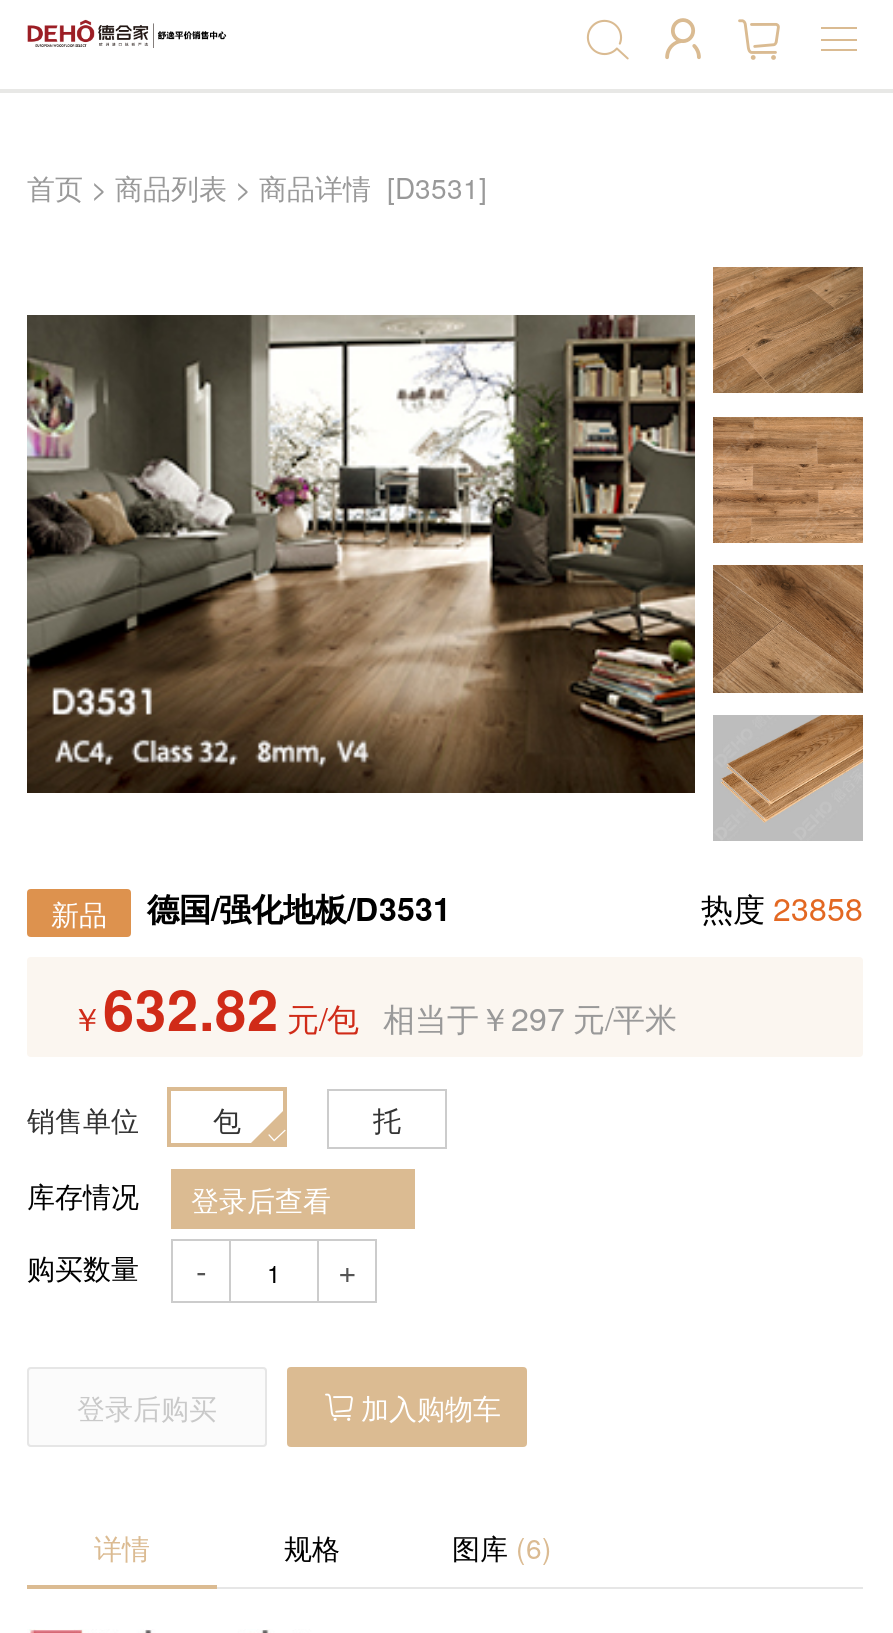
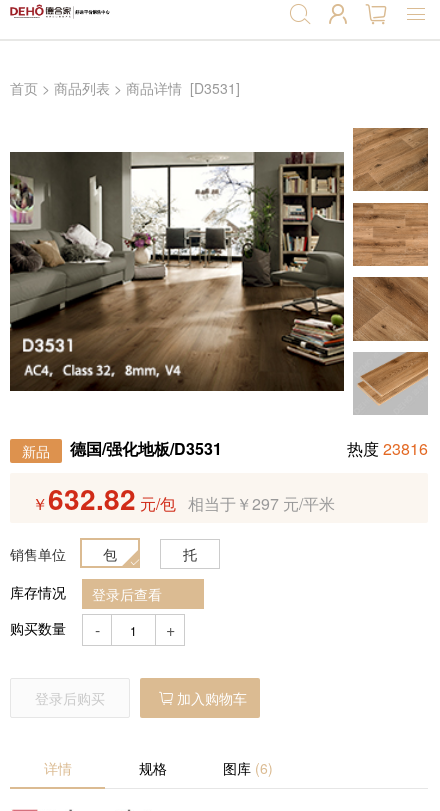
[701,886,863,932] 热度23858 -> [347,437,428,460] 热度23816

